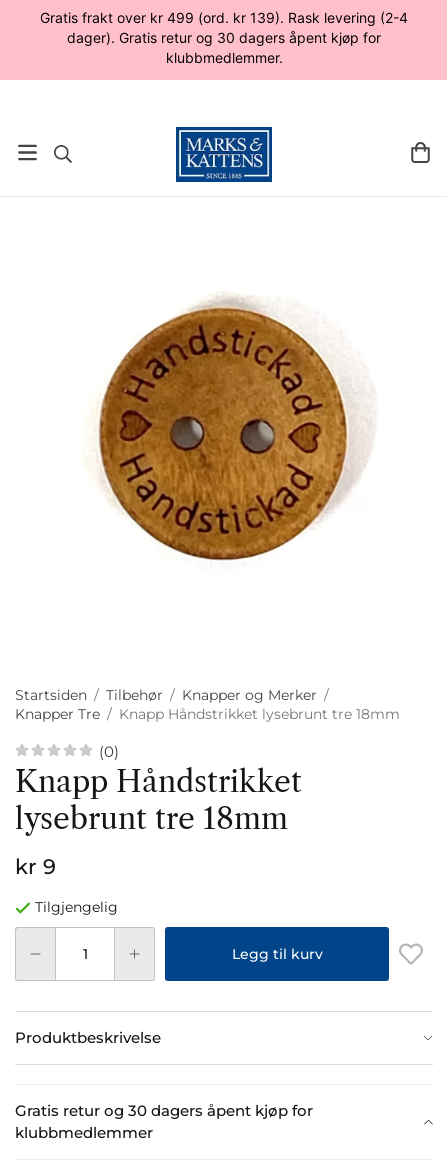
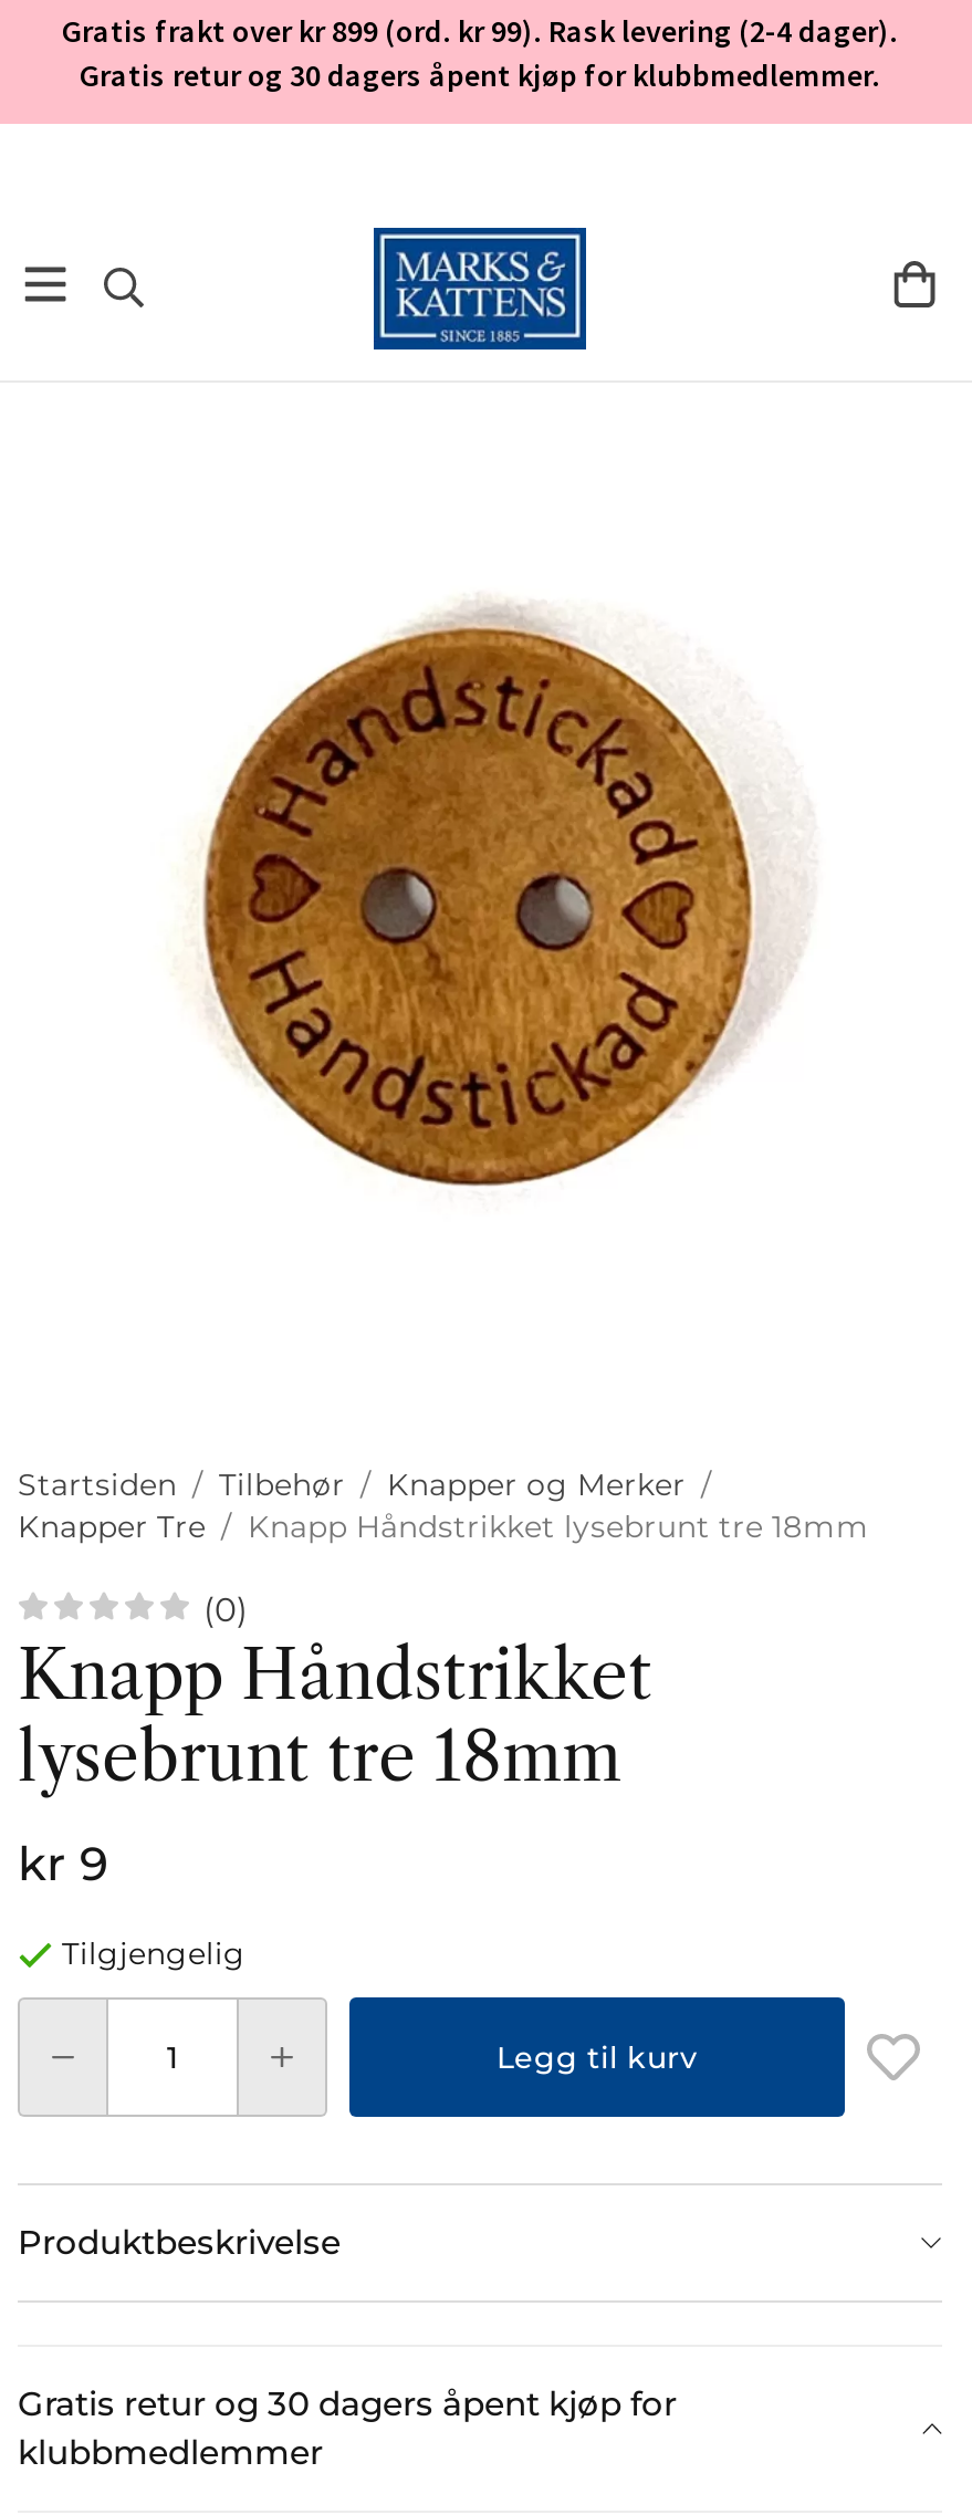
[40,9,408,66] Gratis frakt over kr 499 (ord. kr 139). Rask levering (2-4 | dager). Gratis retur og 30 dagers åpent kjøp for | klubbmedlemmer. -> [62,11,898,95] Gratis frakt over kr 899 (ord. kr 99). Rask levering (2-4 dager). | Gratis retur og 30 dagers åpent kjøp for klubbmedlemmer.

